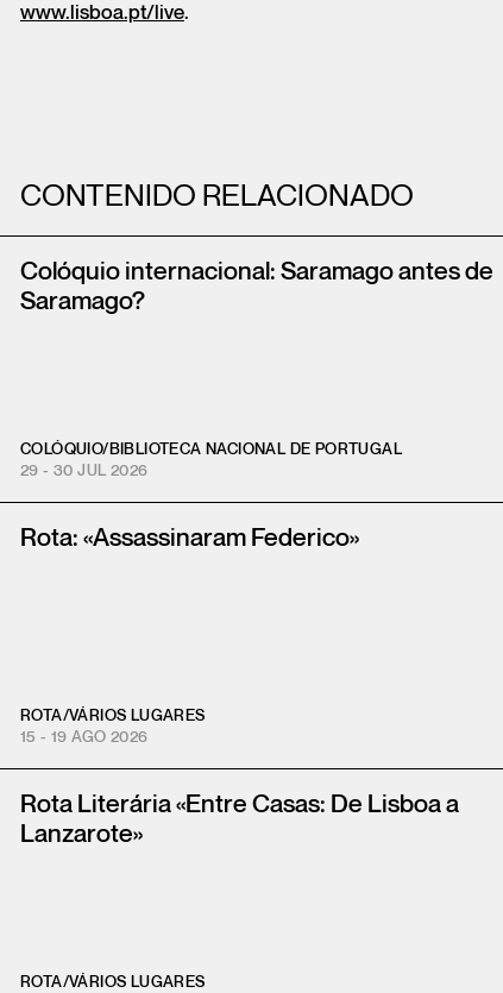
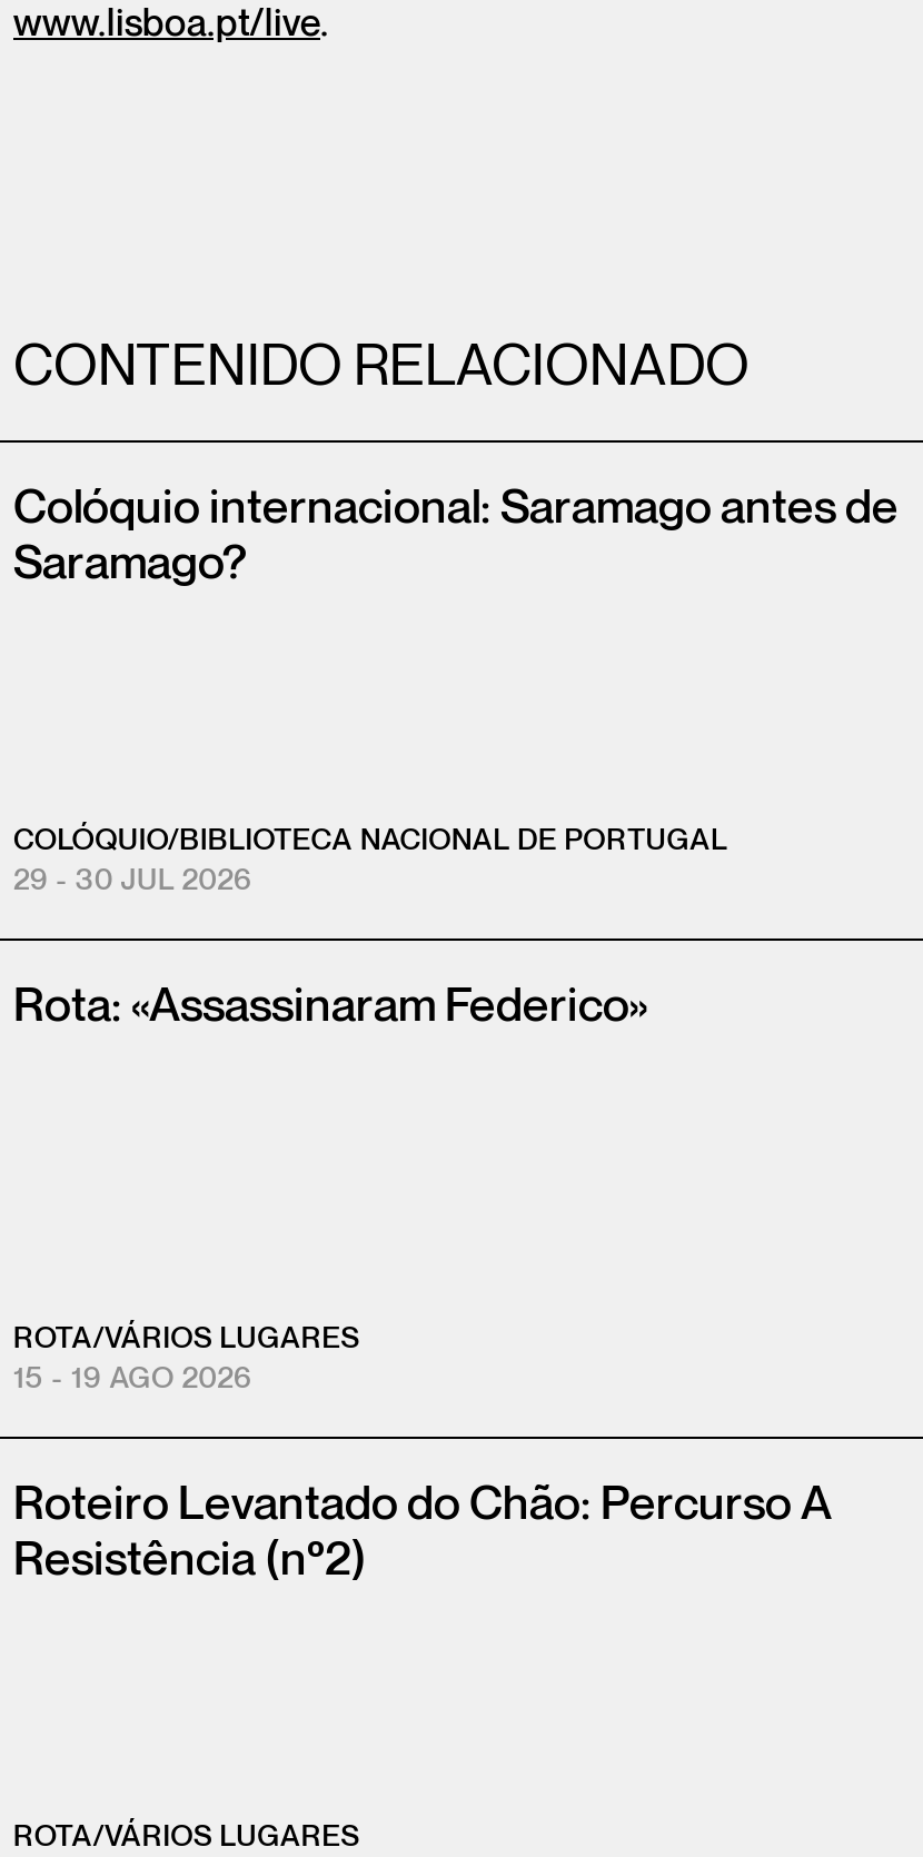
[20,790,459,847] Rota Literária «Entre Casas: De Lisboa a | Lanzarote» -> [13,1478,832,1585] Roteiro Levantado do Chão: Percurso A | Resistência (nº2)

